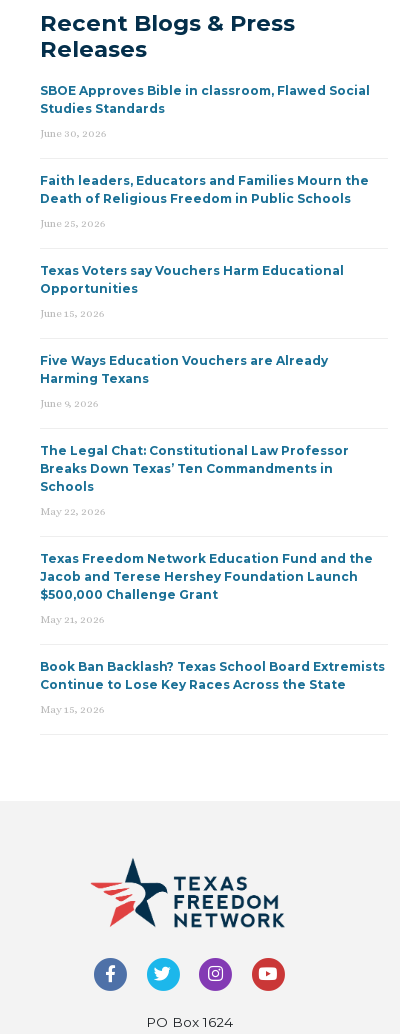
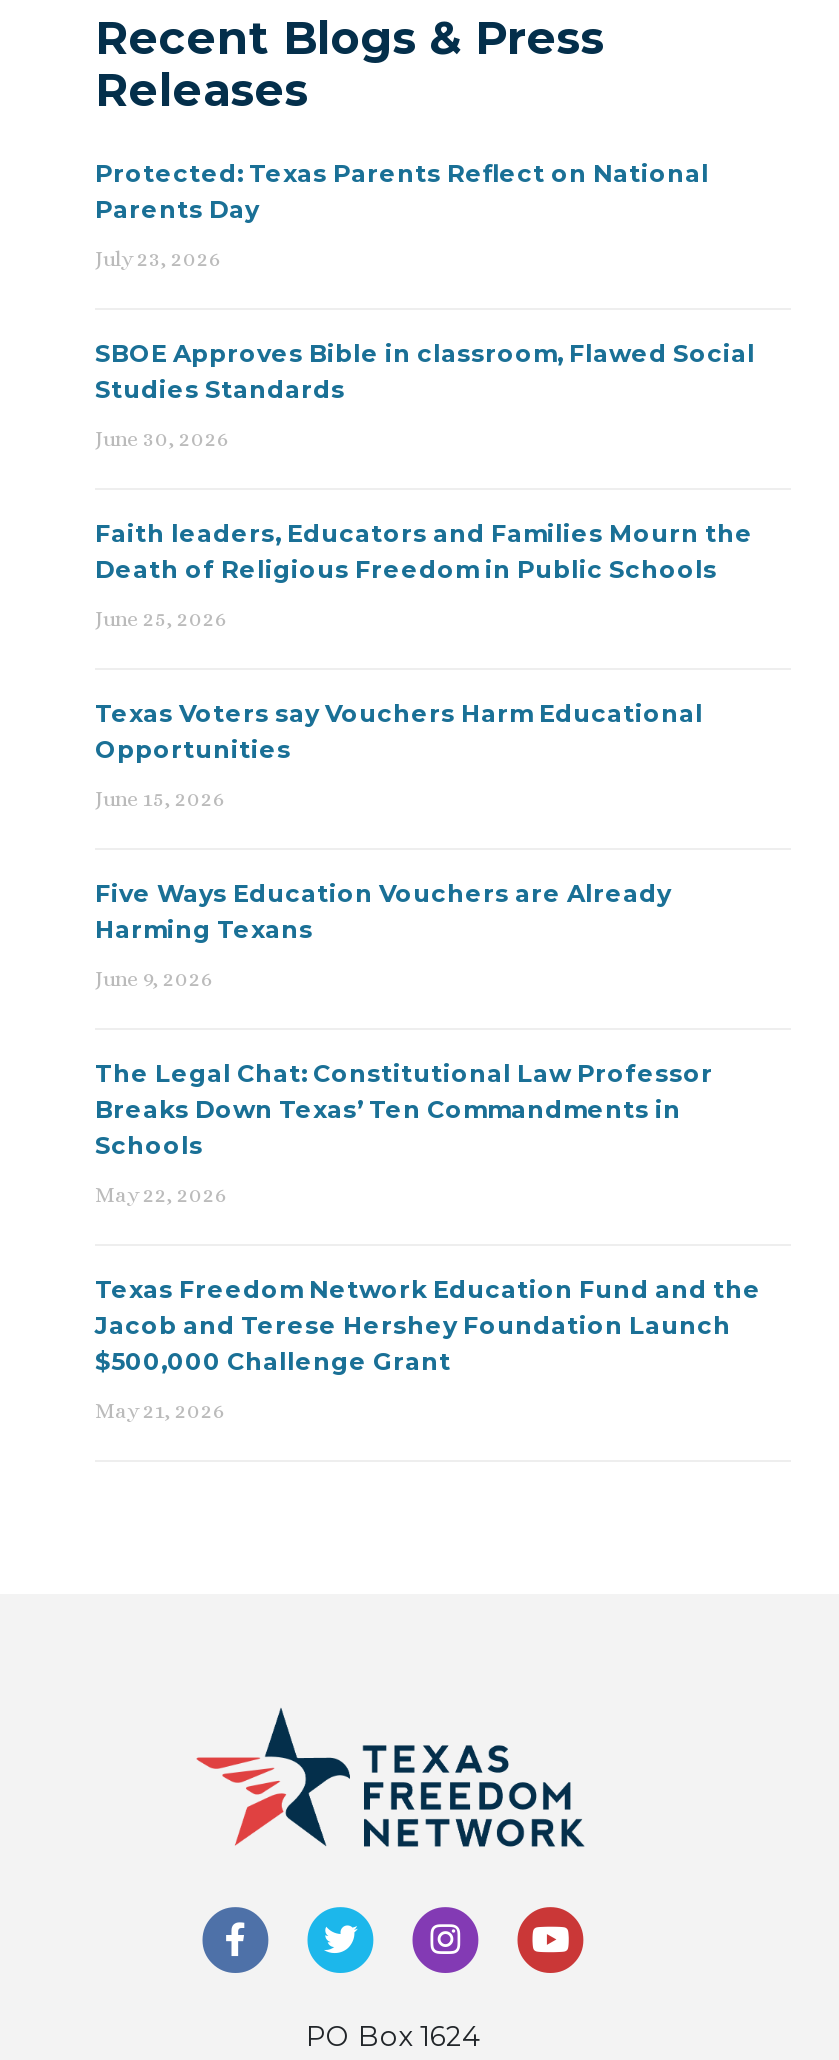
none -> [95,157,709,271] Protected: Texas Parents Reflect on National | Parents Day | July 23, 2026
moved [40,83,373,626] -> [95,337,761,1423]: SBOE Approves Bible in classroom, Flawed Social | Studies Standards | June 30, 2026 | ... | $500,000 Challenge Grant | May 21, 2026
[40,659,385,716] Book Ban Backlash? Texas School Board Extremists | Continue to Lose Key Races Across the State | May 15, 2026 -> none

